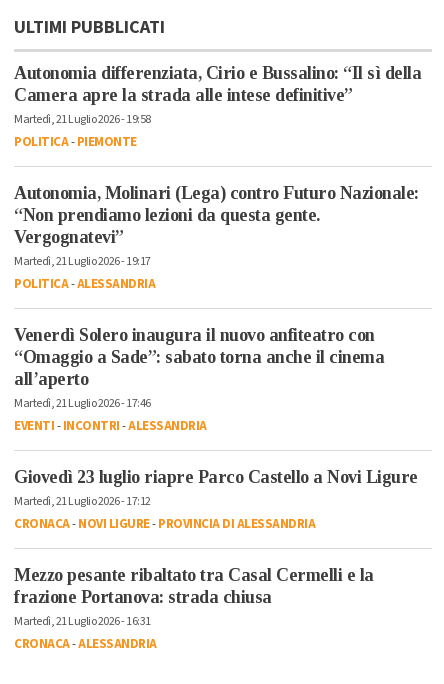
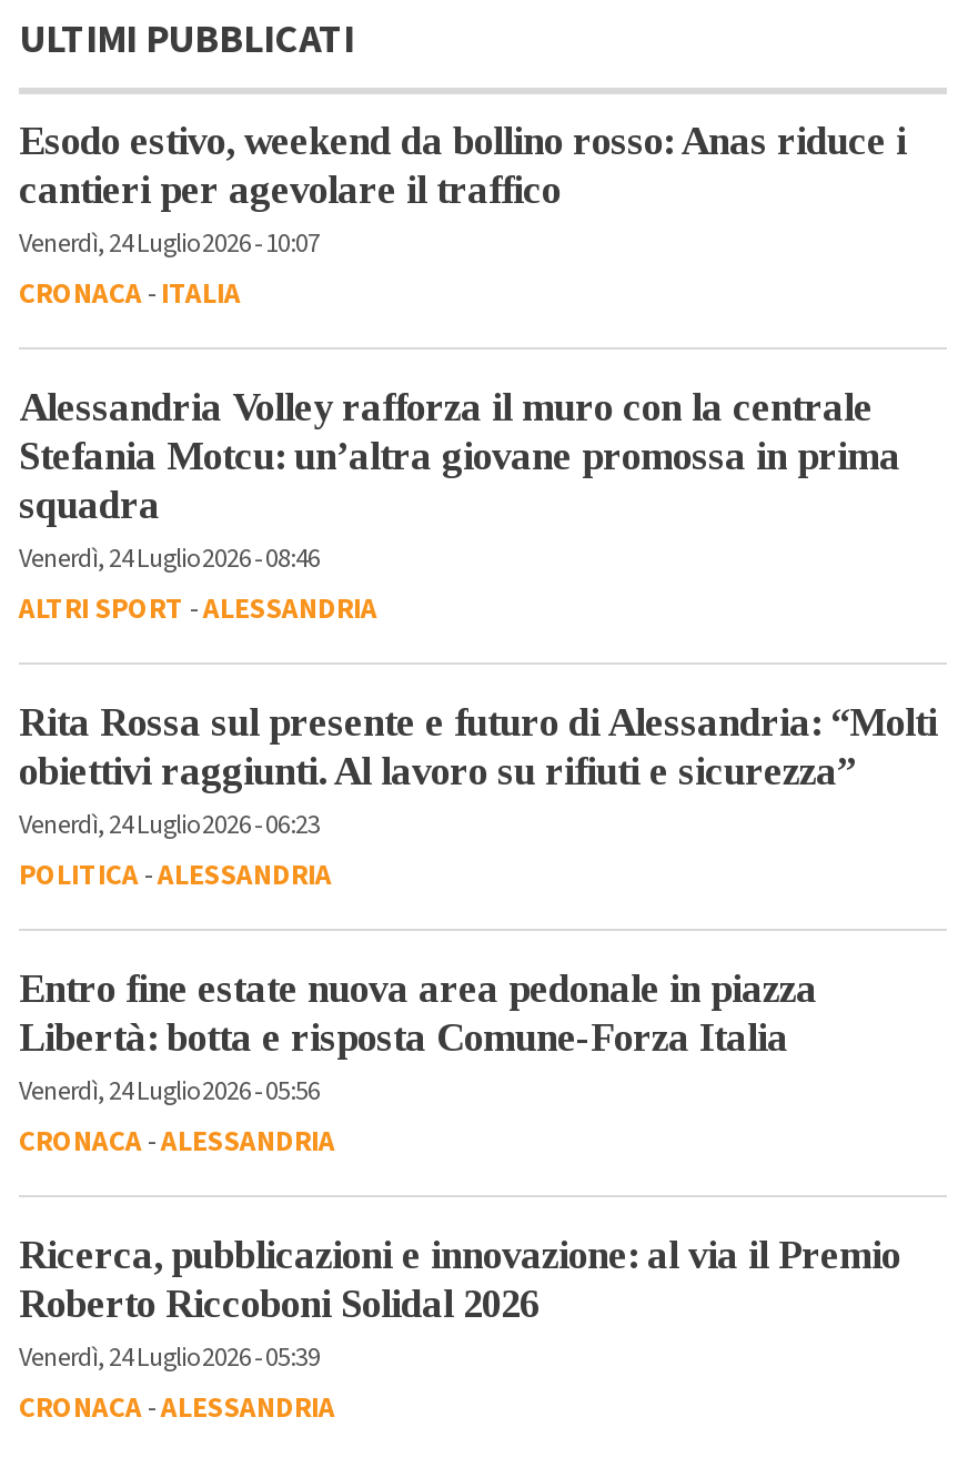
[14,63,421,270] Autonomia differenziata, Cirio e Bussalino: “Il sì della | Camera apre la strada alle intese definitive” | Martedì, 21 Luglio 2026 - 19:58 | POLITICA-PIEMONTE | Autonomia, Molinari (Lega) contro Futuro Nazionale: | “Non prendiamo lezioni da questa gente. | Vergognatevi” | Martedì, 21 Luglio 2026 - 19:17 -> [19,119,937,845] Esodo estivo, weekend da bollino rosso: Anas riduce i | cantieri per agevolare il traffico | Venerdì, 24 Luglio 2026 - 10:07 | CRONACA - ITALIA | Alessandria Volley rafforza il muro con la centrale | Stefania Motcu: un’altra giovane promossa in prima | squadra | Venerdì, 24 Luglio 2026 - 08:46 | ALTRI SPORT -ALESSANDRIA | Rita Rossa sul presente e futuro di Alessandria: “Molti | obiettivi raggiunti. Al lavoro su rifiuti e sicurezza” | Venerdì, 24 Luglio 2026 - 06:23
moved [14,275,155,293] -> [19,856,332,896]: POLITICA -ALESSANDRIA
[14,325,417,630] Venerdì Solero inaugura il nuovo anfiteatro con | “Omaggio a Sade”: sabato torna anche il cinema | all’aperto | Martedì, 21 Luglio 2026 - 17:46 | EVENTI-INCONTRI-ALESSANDRIA | Giovedì 23 luglio riapre Parco Castello a Novi Ligure | Martedì, 21 Luglio 2026 - 17:12 | CRONACA-NOVI LIGURE-PROVINCIA DI ALESSANDRIA | Mezzo pesante ribaltato tra Casal Cermelli e la | frazione Portanova: strada chiusa | Martedì, 21 Luglio 2026 - 16:31 -> [19,967,900,1377] Entro fine estate nuova area pedonale in piazza | Libertà: botta e risposta Comune-Forza Italia | Venerdì, 24 Luglio 2026 - 05:56 | CRONACA -ALESSANDRIA | Ricerca, pubblicazioni e innovazione: al via il Premio | Roberto Riccoboni Solidal 2026 | Venerdì, 24 Luglio 2026 - 05:39

